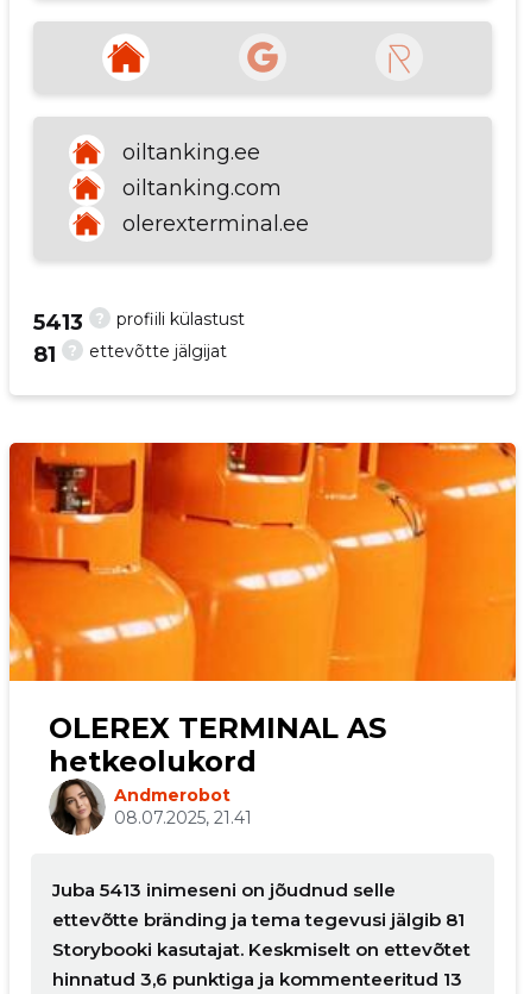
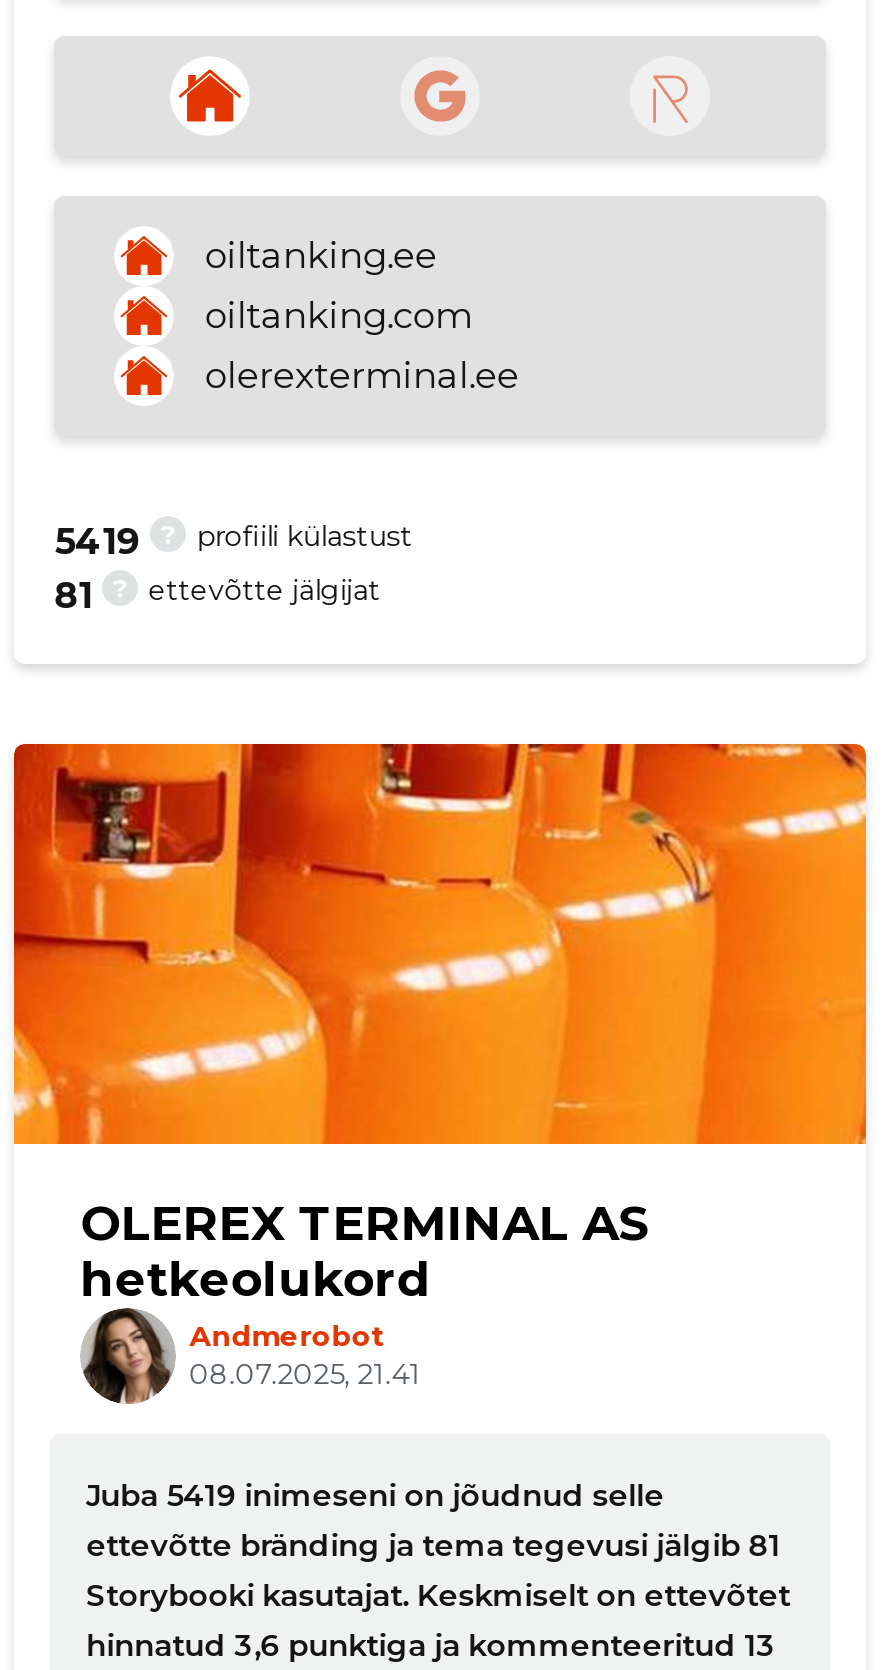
[34,310,83,336] 5413 -> [54,521,140,565] 5419
[53,878,396,901] Juba 5413 inimeseni on jõudnud selle -> [86,1475,664,1513] Juba 5419 inimeseni on jõudnud selle

